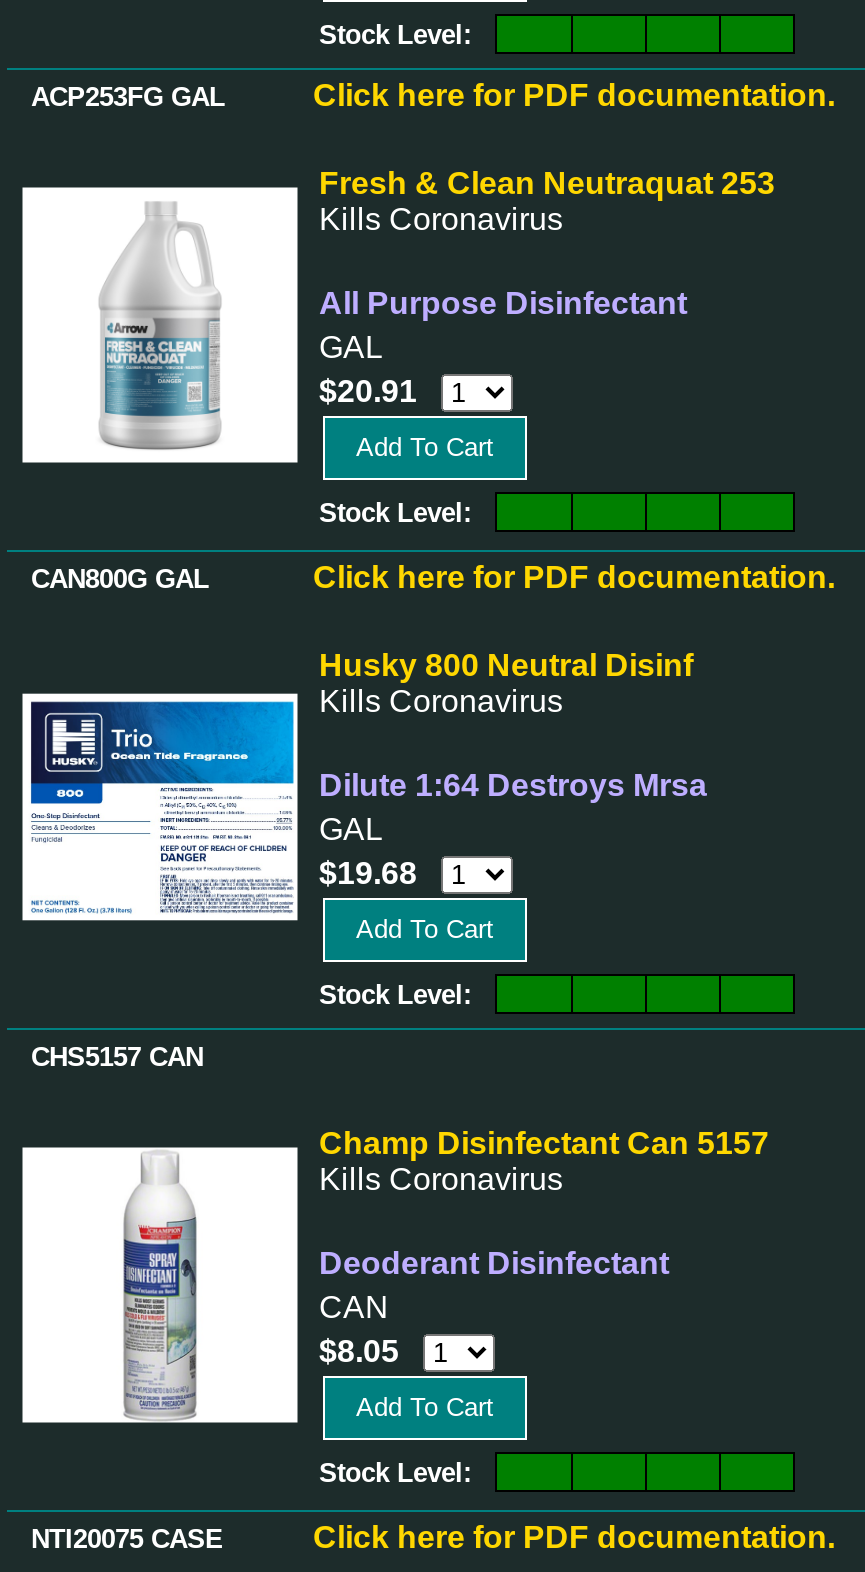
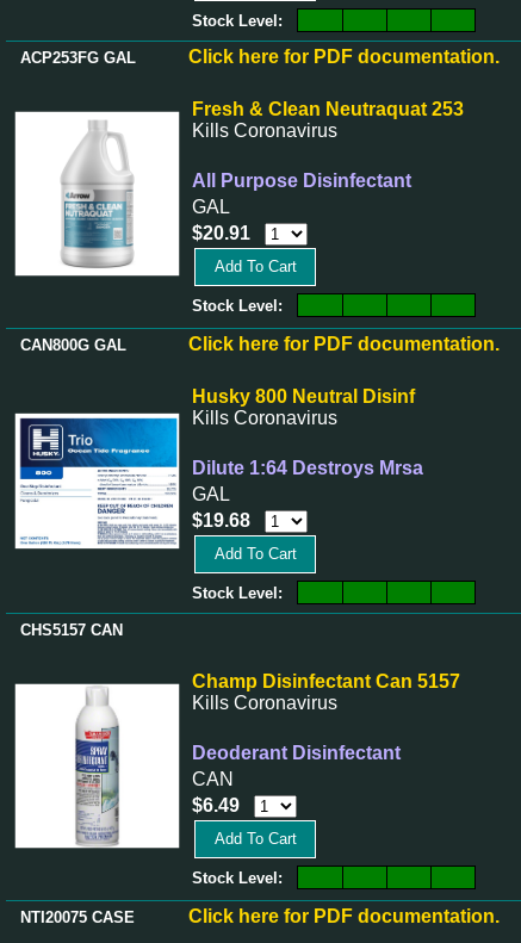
[319,1334,399,1368] $8.05 -> [192,795,240,815] $6.49

